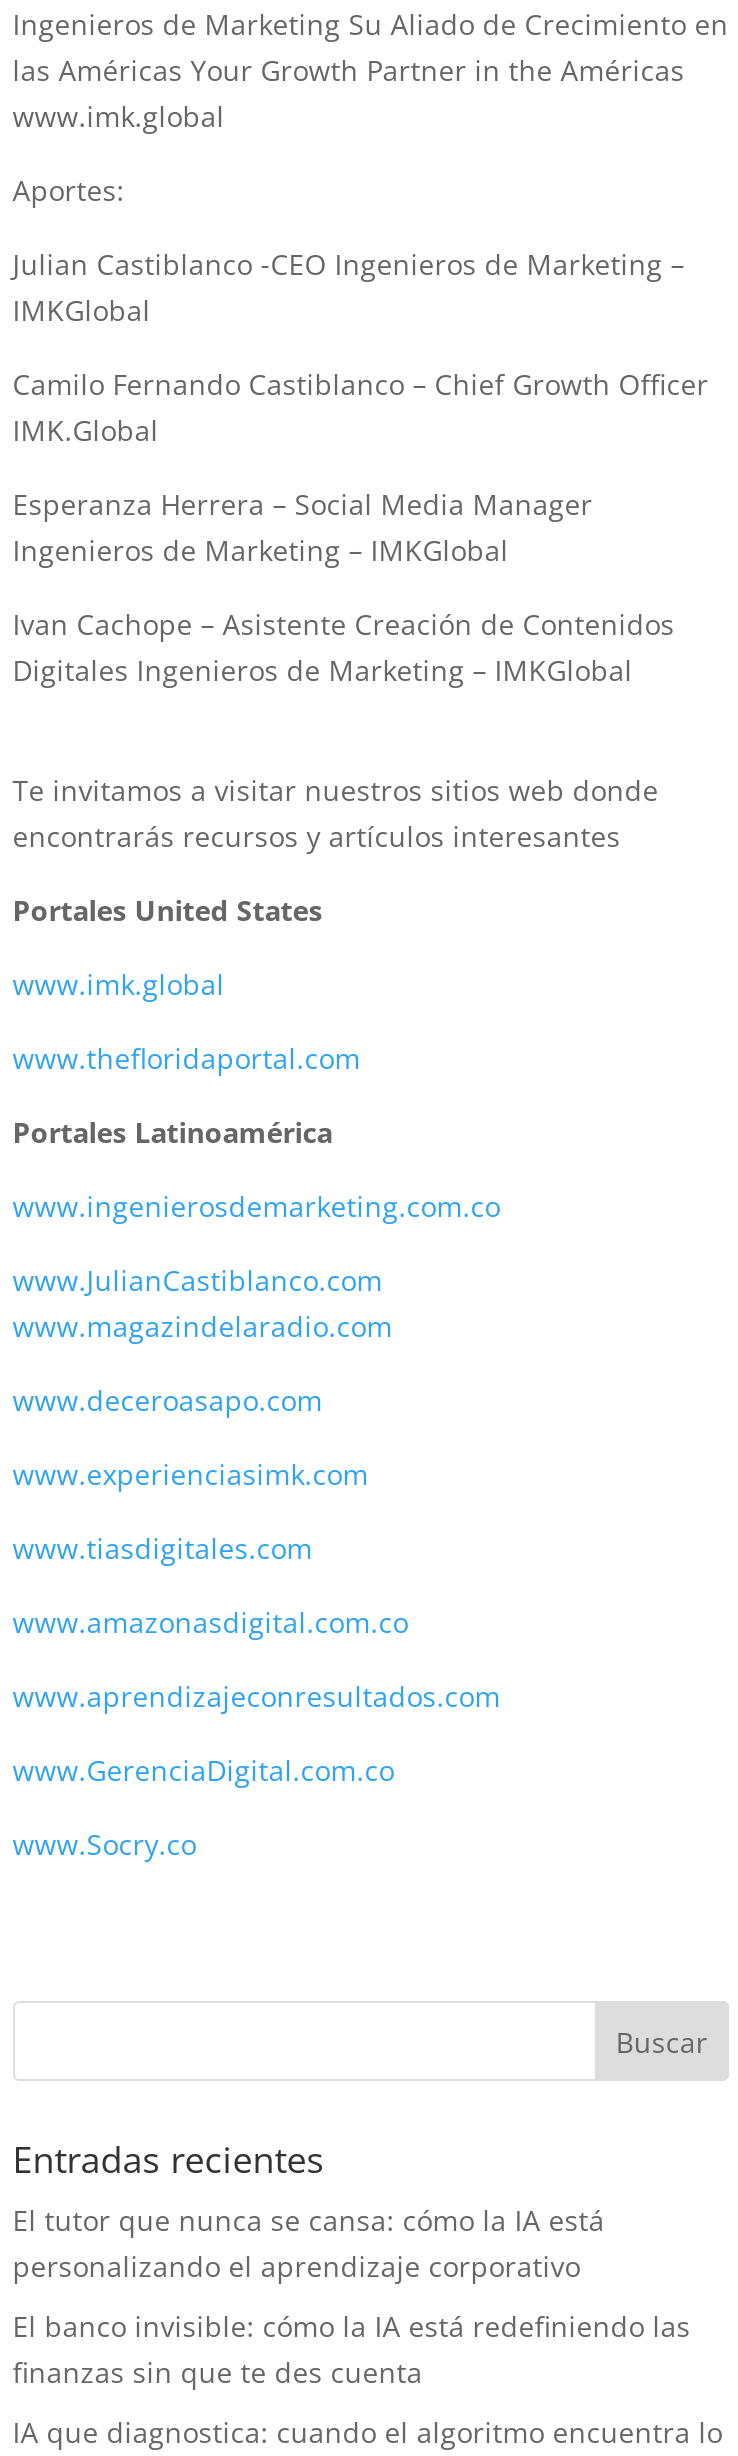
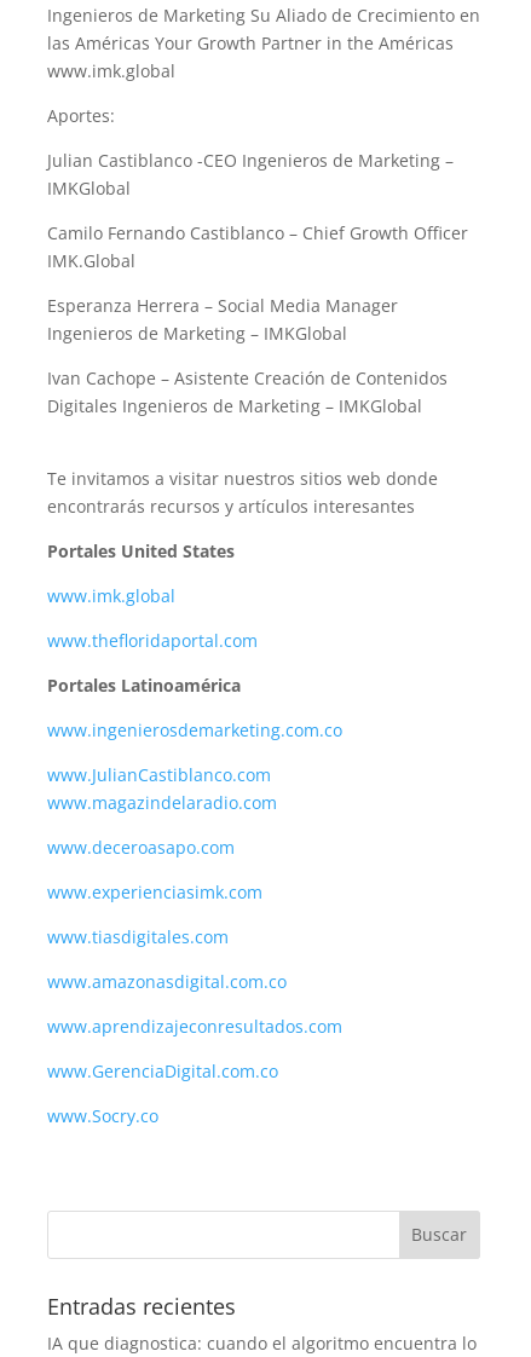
[13,2201,691,2391] El tutor que nunca se cansa: cómo la IA está | personalizando el aprendizaje corporativo | El banco invisible: cómo la IA está redefiniendo las | finanzas sin que te des cuenta -> none

